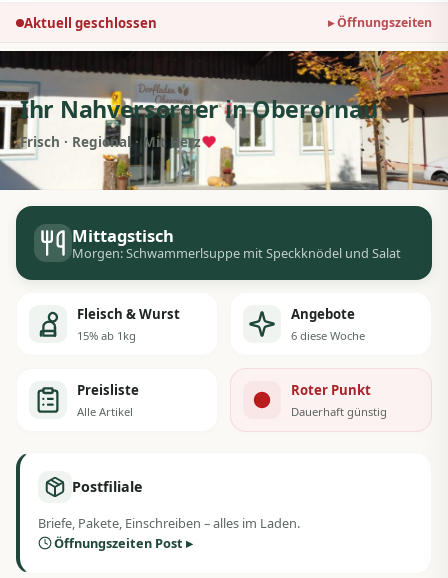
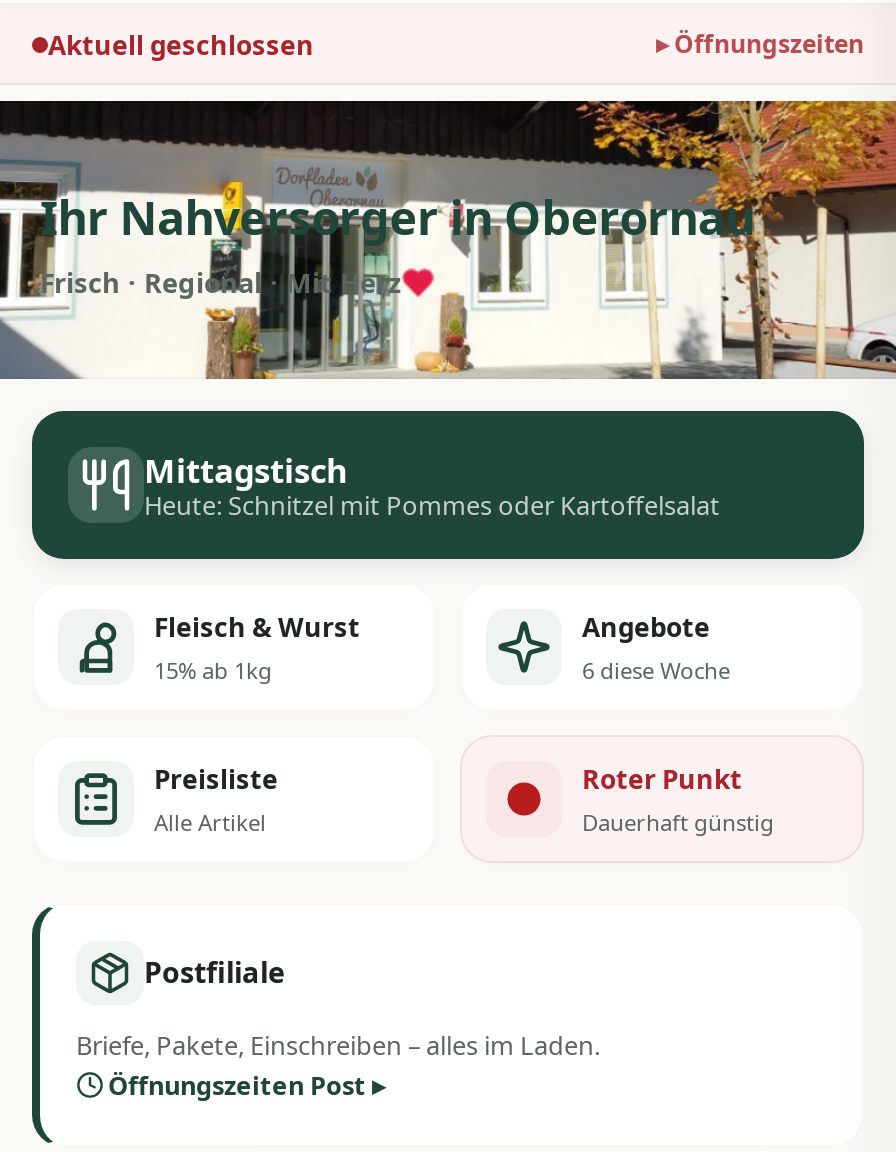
[72,243,401,261] Morgen: Schwammerlsuppe mit Speckknödel und Salat -> [144,486,720,522] Heute: Schnitzel mit Pommes oder Kartoffelsalat

